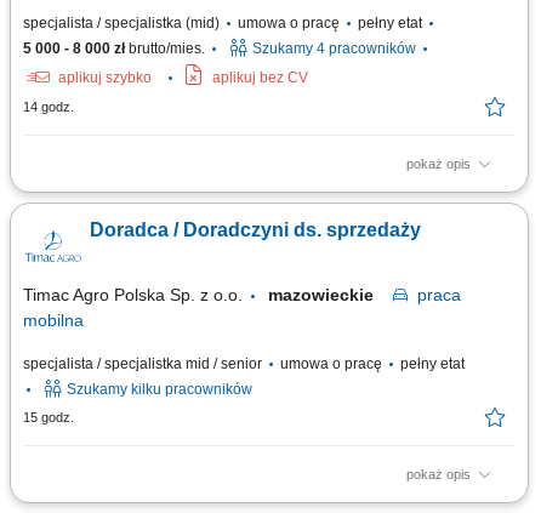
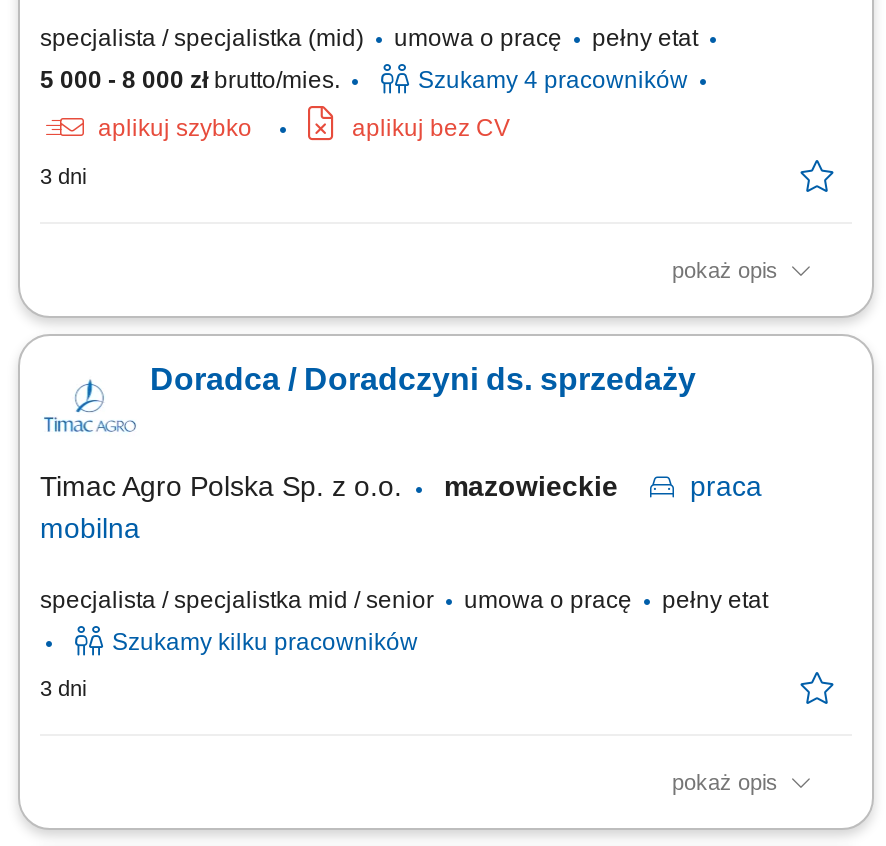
[23,99,74,114] 14 godz. -> [40,164,86,188] 3 dni
[23,410,74,424] 15 godz. -> [40,676,86,700] 3 dni

